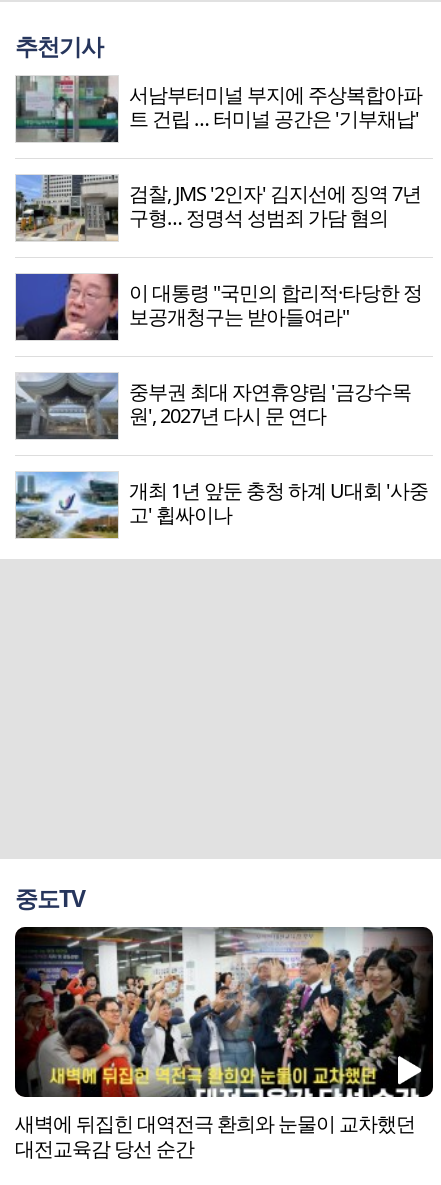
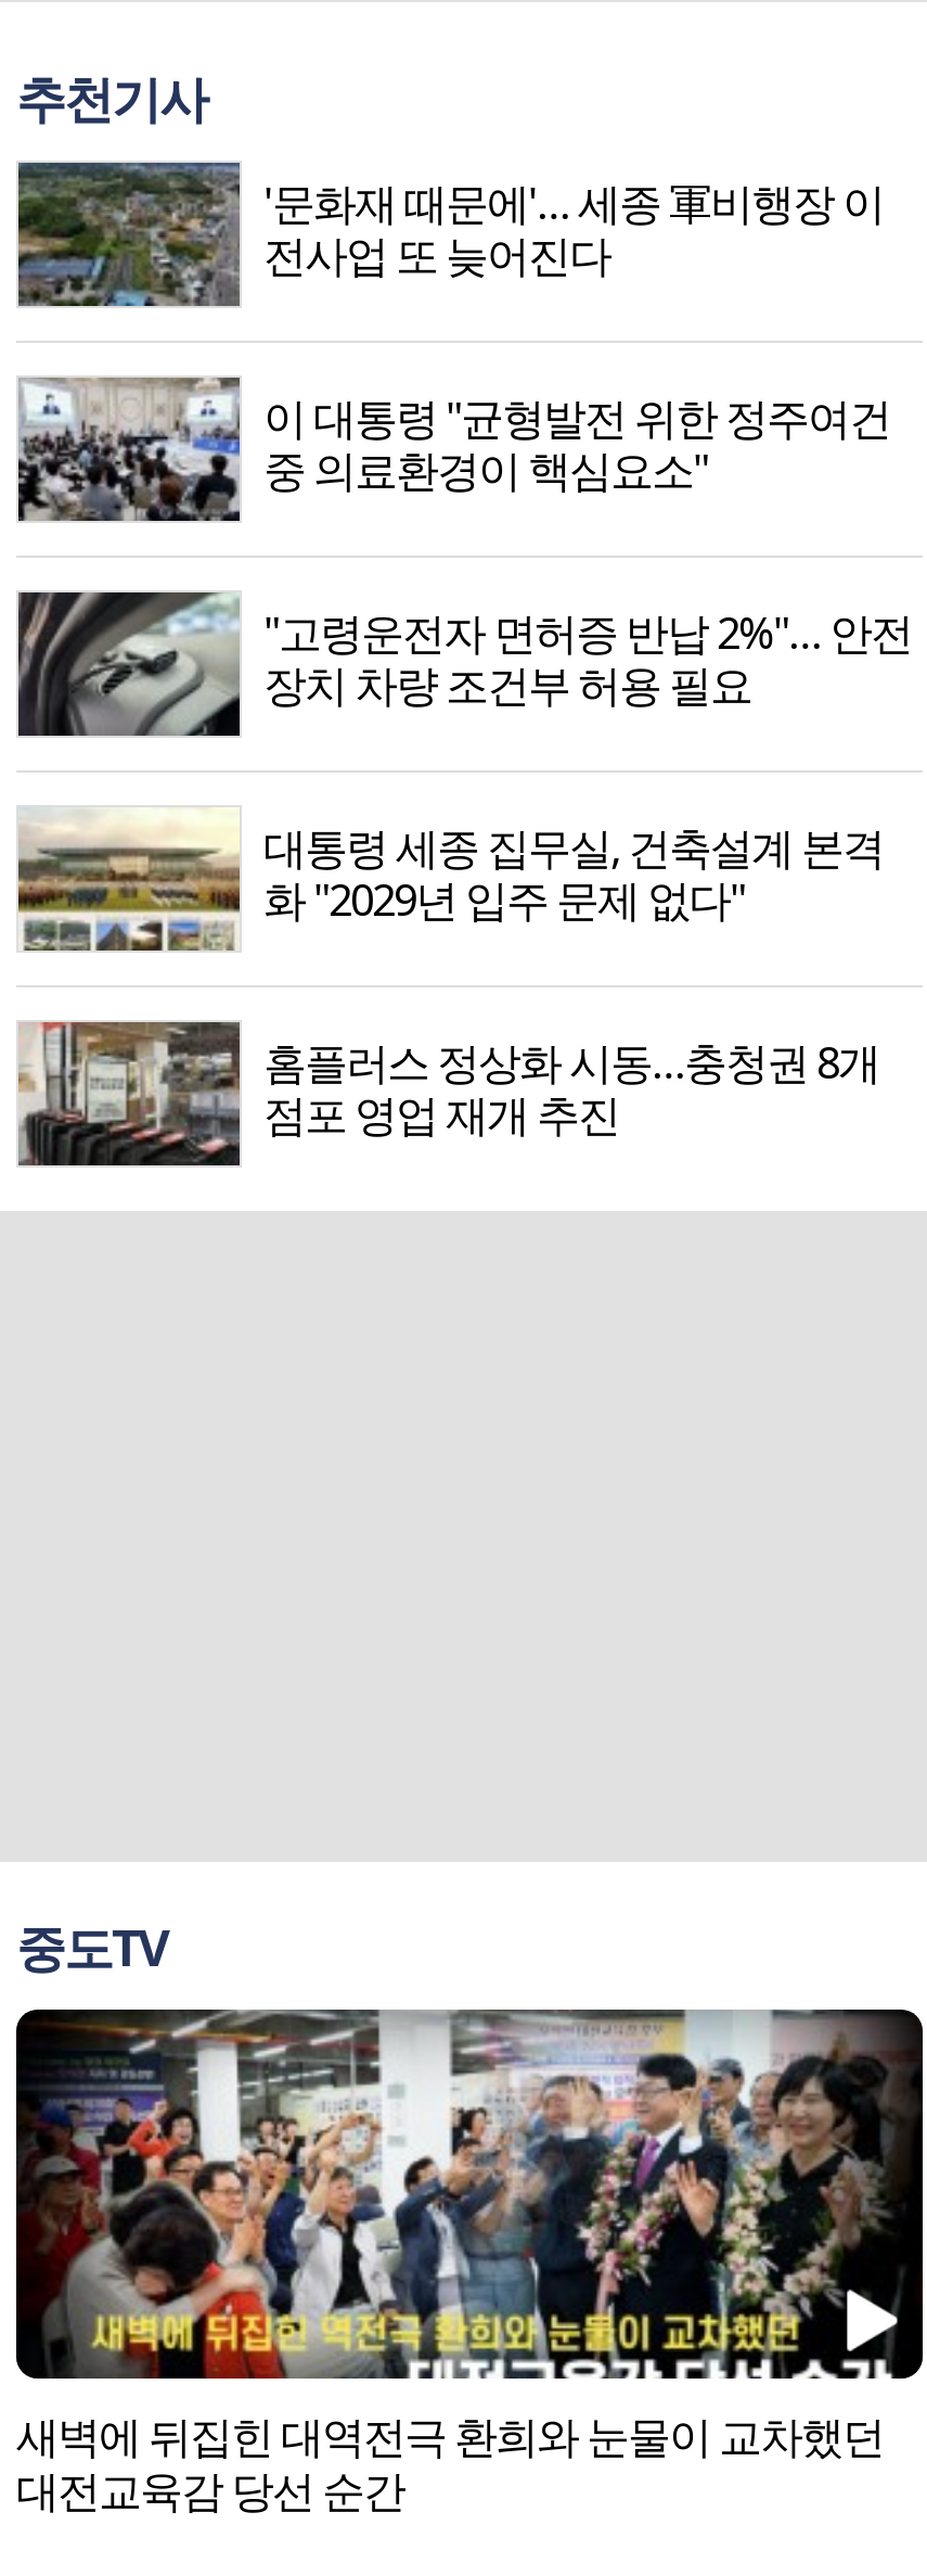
[16,76,422,143] [image] | 서남부터미널 부지에 주상복합아파 | 트 건립 … 터미널 공간은 '기부채납' -> [18,161,884,308] [image] | '문화재 때문에'… 세종 軍비행장 이 | 전사업 또 늦어진다
[16,175,421,242] [image] | 검찰, JMS '2인자' 김지선에 징역 7년 | 구형… 정명석 성범죄 가담 혐의 -> [16,378,890,523] [image] | 이 대통령 "균형발전 위한 정주여건 | 중 의료환경이 핵심요소"
[15,273,422,341] [image] | 이 대통령 "국민의 합리적·타당한 정 | 보공개청구는 받아들여라" -> [16,590,912,738] [image] | "고령운전자 면허증 반납 2%"… 안전 | 장치 차량 조건부 허용 필요
[15,372,411,439] [image] | 중부권 최대 자연휴양림 '금강수목 | 원', 2027년 다시 문 연다 -> [16,807,884,951] [image] | 대통령 세종 집무실, 건축설계 본격 | 화 "2029년 입주 문제 없다"
[16,471,428,539] [image] | 개최 1년 앞둔 충청 하계 U대회 '사중 | 고' 휩싸이나 -> [16,1020,879,1168] [image] | 홈플러스 정상화 시동…충청권 8개 | 점포 영업 재개 추진

